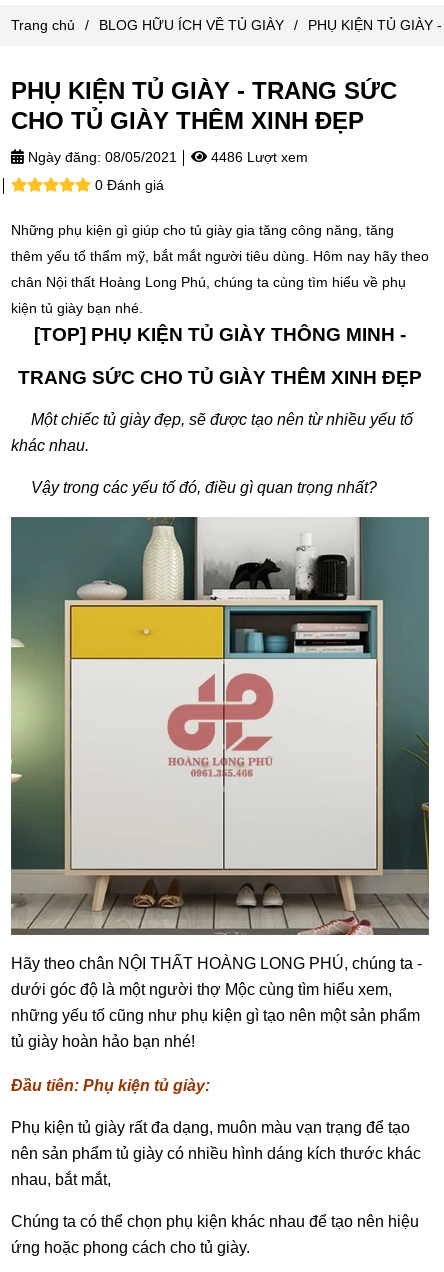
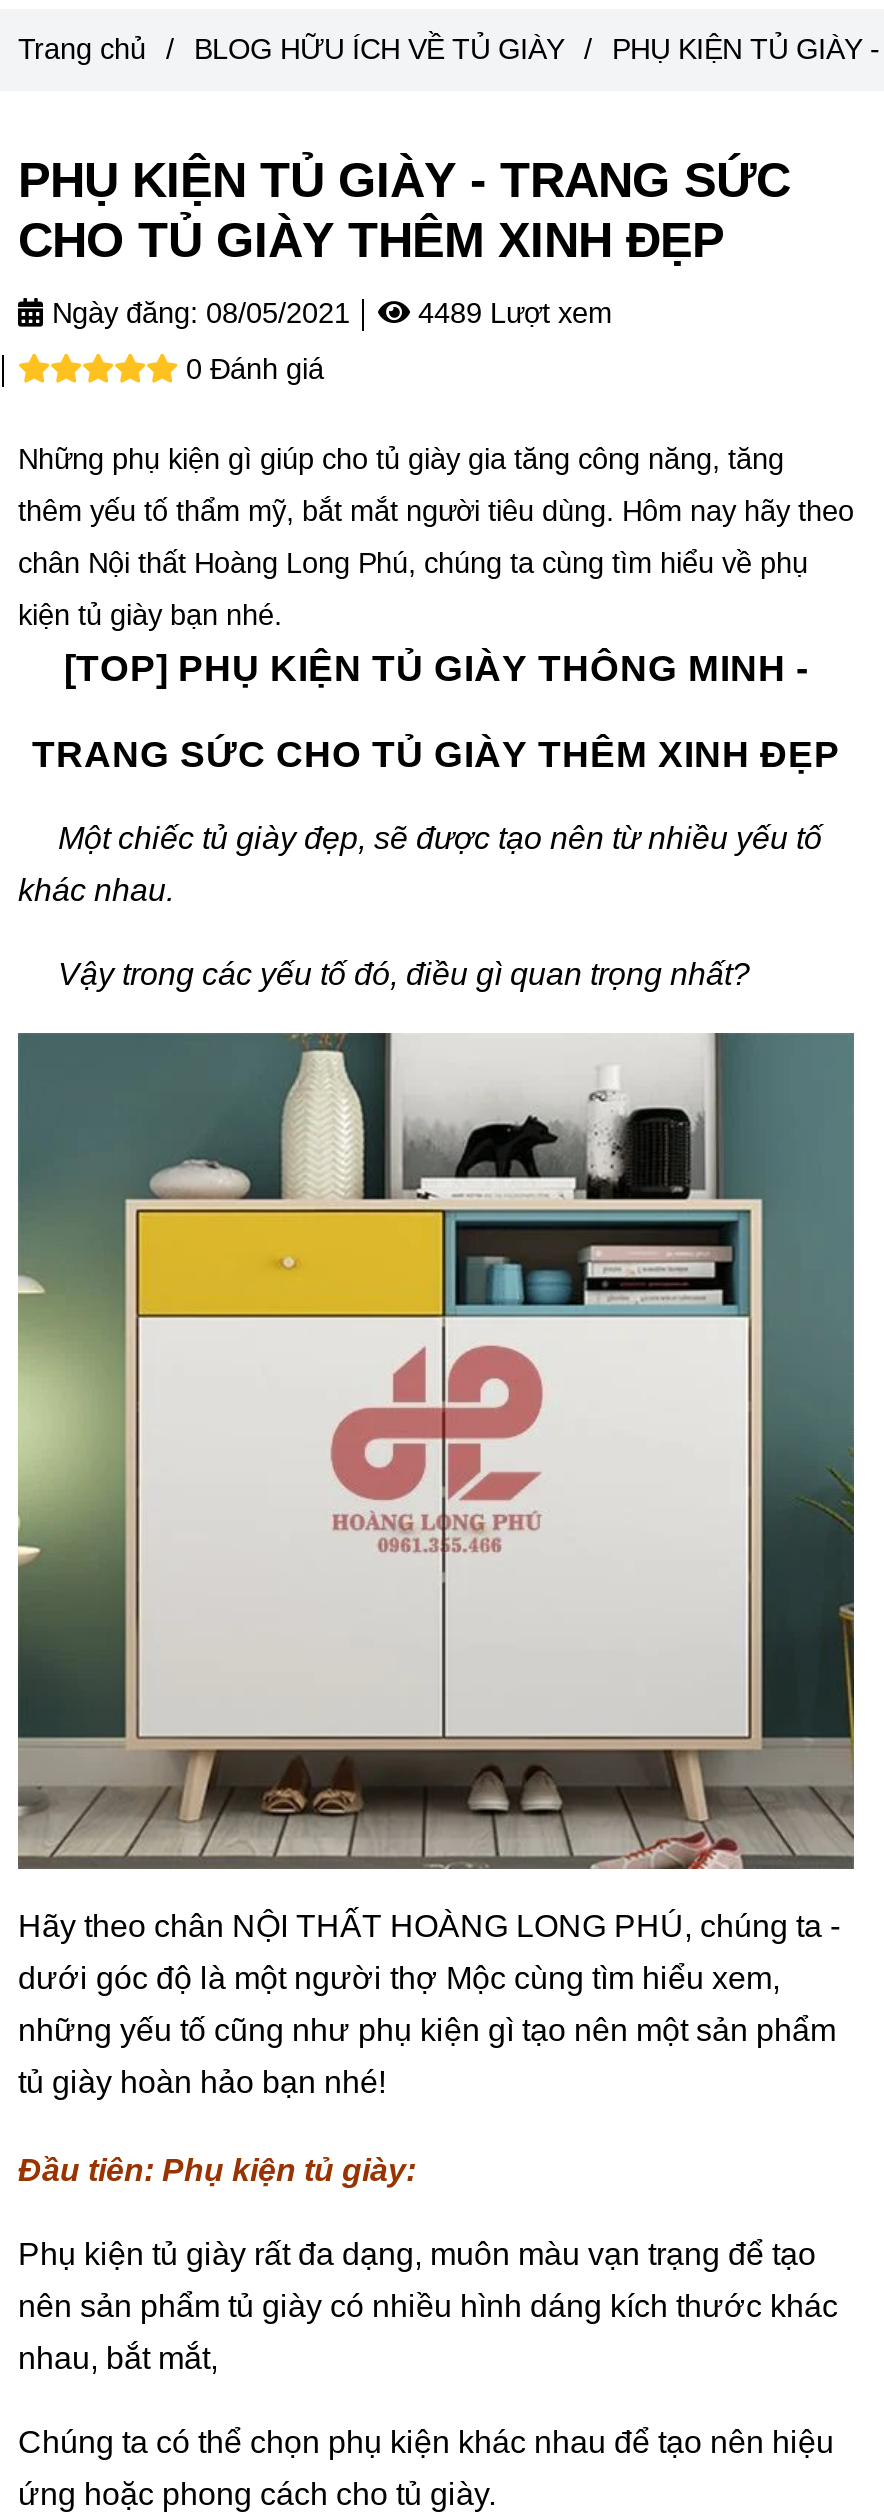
[24,149,308,165] Ngày đăng: 08/05/2021 4486 Lượt xem -> [44,297,612,329] Ngày đăng: 08/05/2021 4489 Lượt xem

